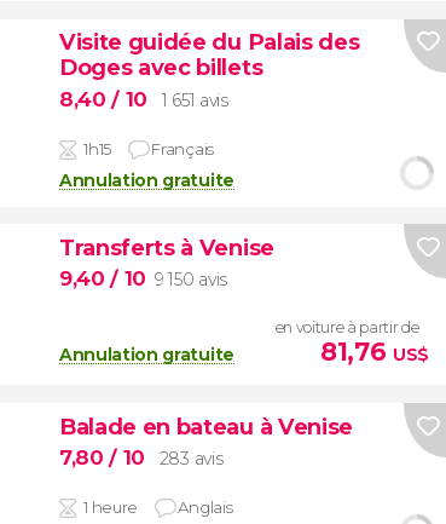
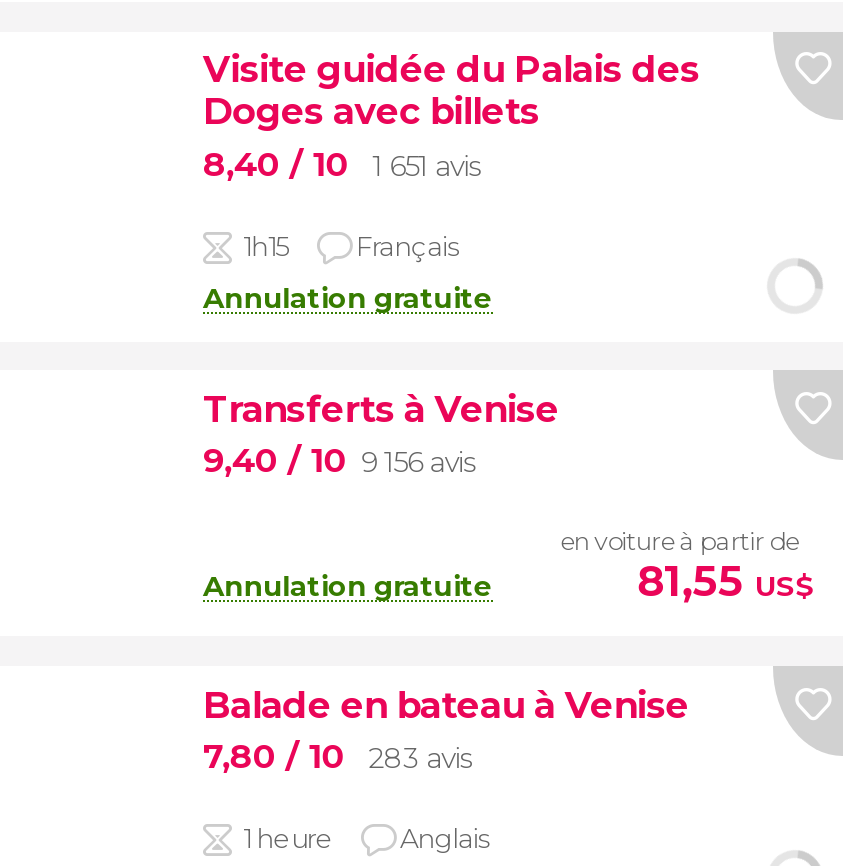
[59,267,227,291] 9,40 / 10 9 150 avis -> [203,441,477,481] 9,40 / 10 9 156 avis
[320,337,429,367] 81,76 US$ -> [637,556,815,606] 81,55 US$

